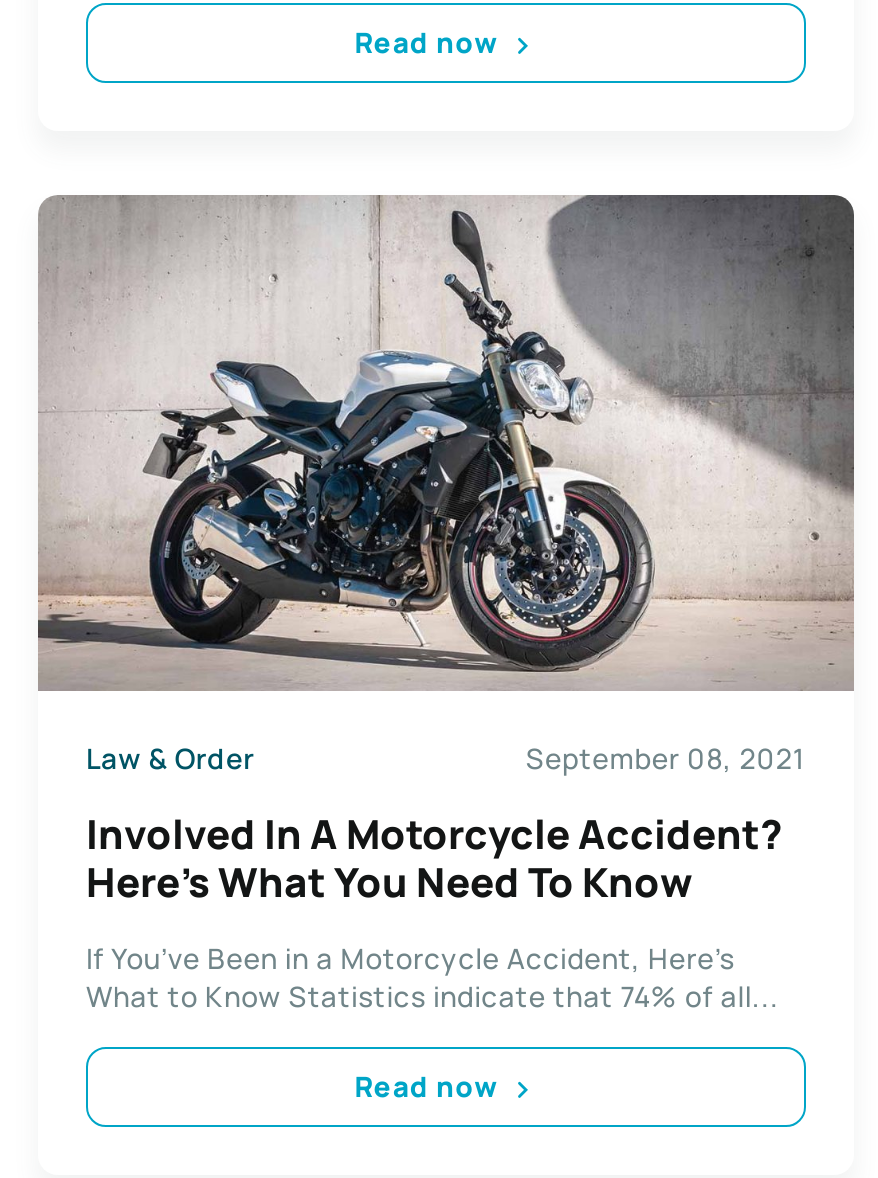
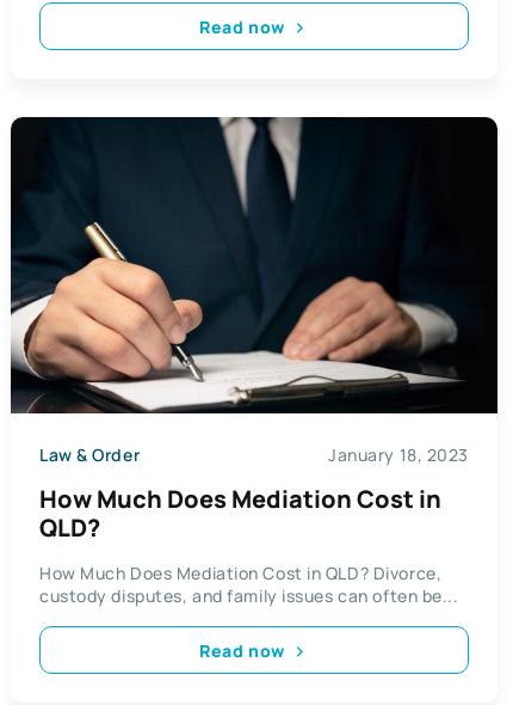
[36,194,856,777] [image] | September 08, 2021 -> [10,116,499,466] [image] | January 18, 2023
[86,806,782,908] Involved In A Motorcycle Accident? | Here’s What You Need To Know -> [39,483,441,544] How Much Does Mediation Cost in | QLD?
[86,938,779,1014] If You’ve Been in a Motorcycle Accident, Here’s | What to Know Statistics indicate that 74% of all... -> [39,562,459,607] How Much Does Mediation Cost in QLD? Divorce, | custody disputes, and family issues can often be...

